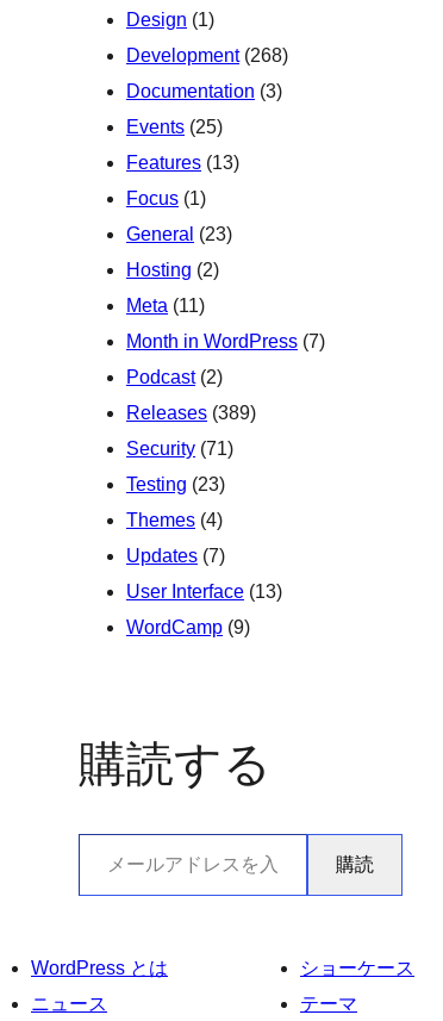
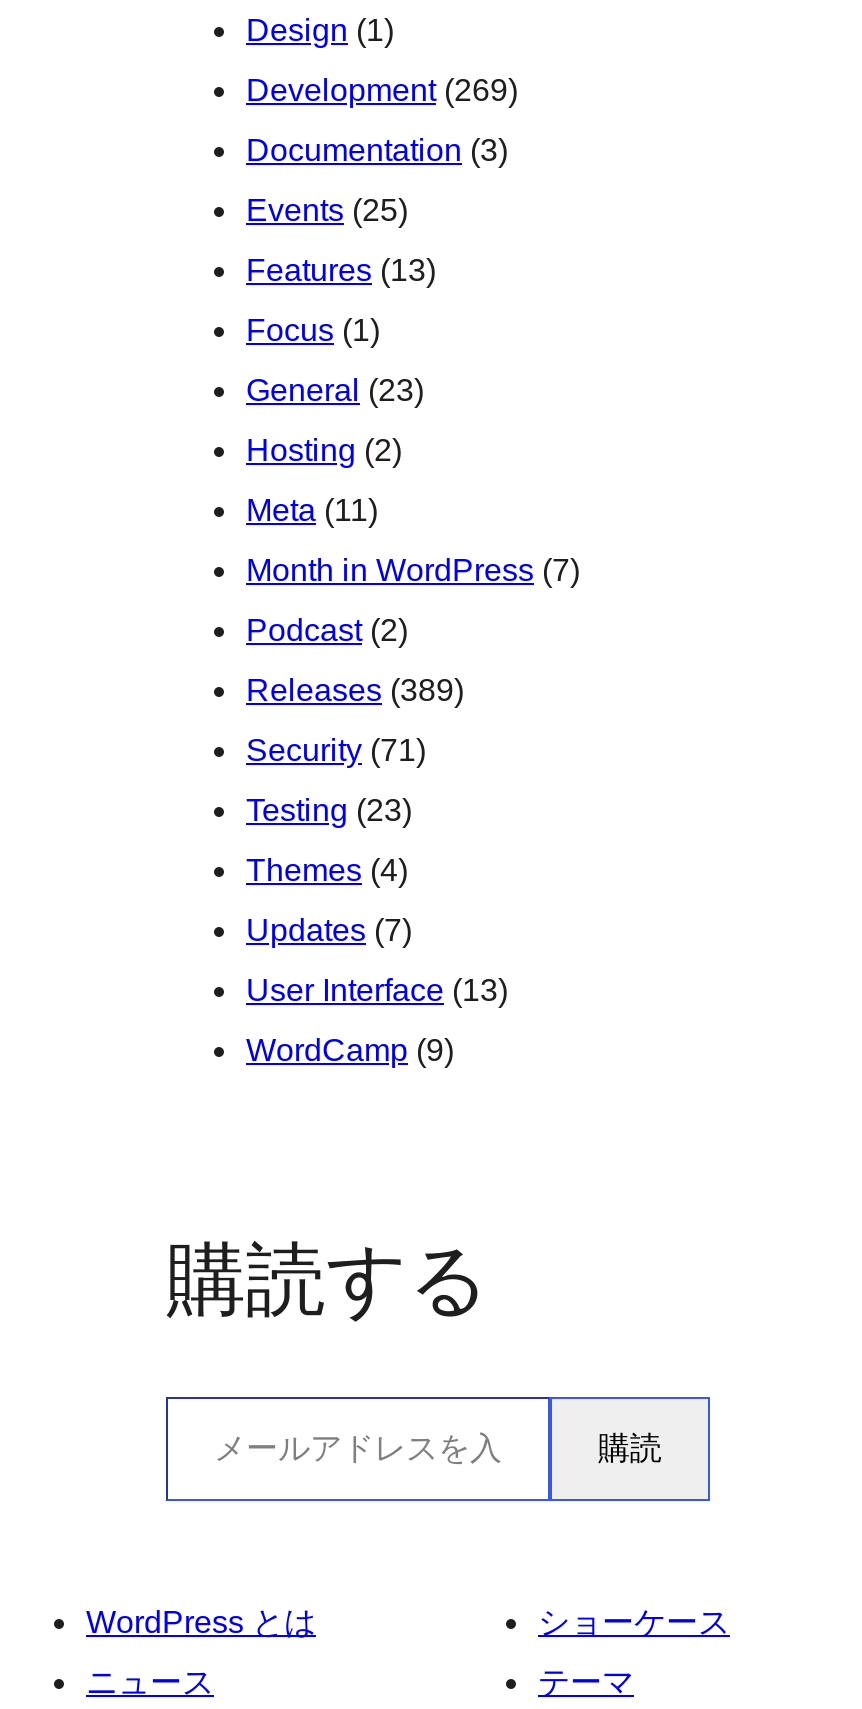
[126,46,288,66] Development (268) -> [246,74,518,108] Development (269)

